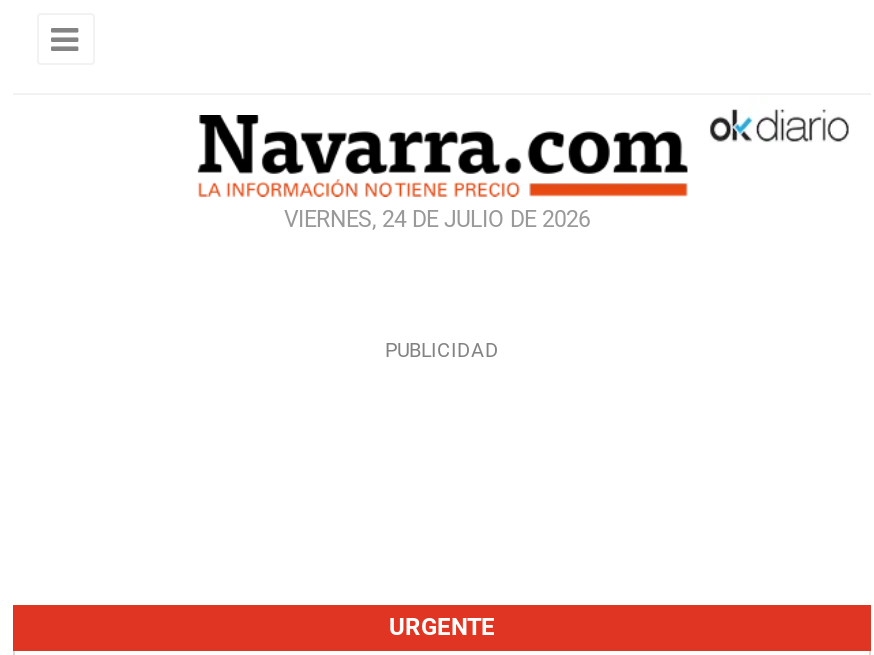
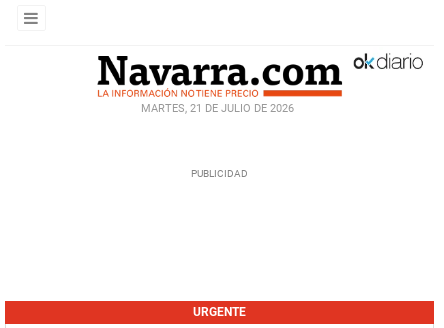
[284,207,590,233] VIERNES, 24 DE JULIO DE 2026 -> [140,102,293,115] MARTES, 21 DE JULIO DE 2026

